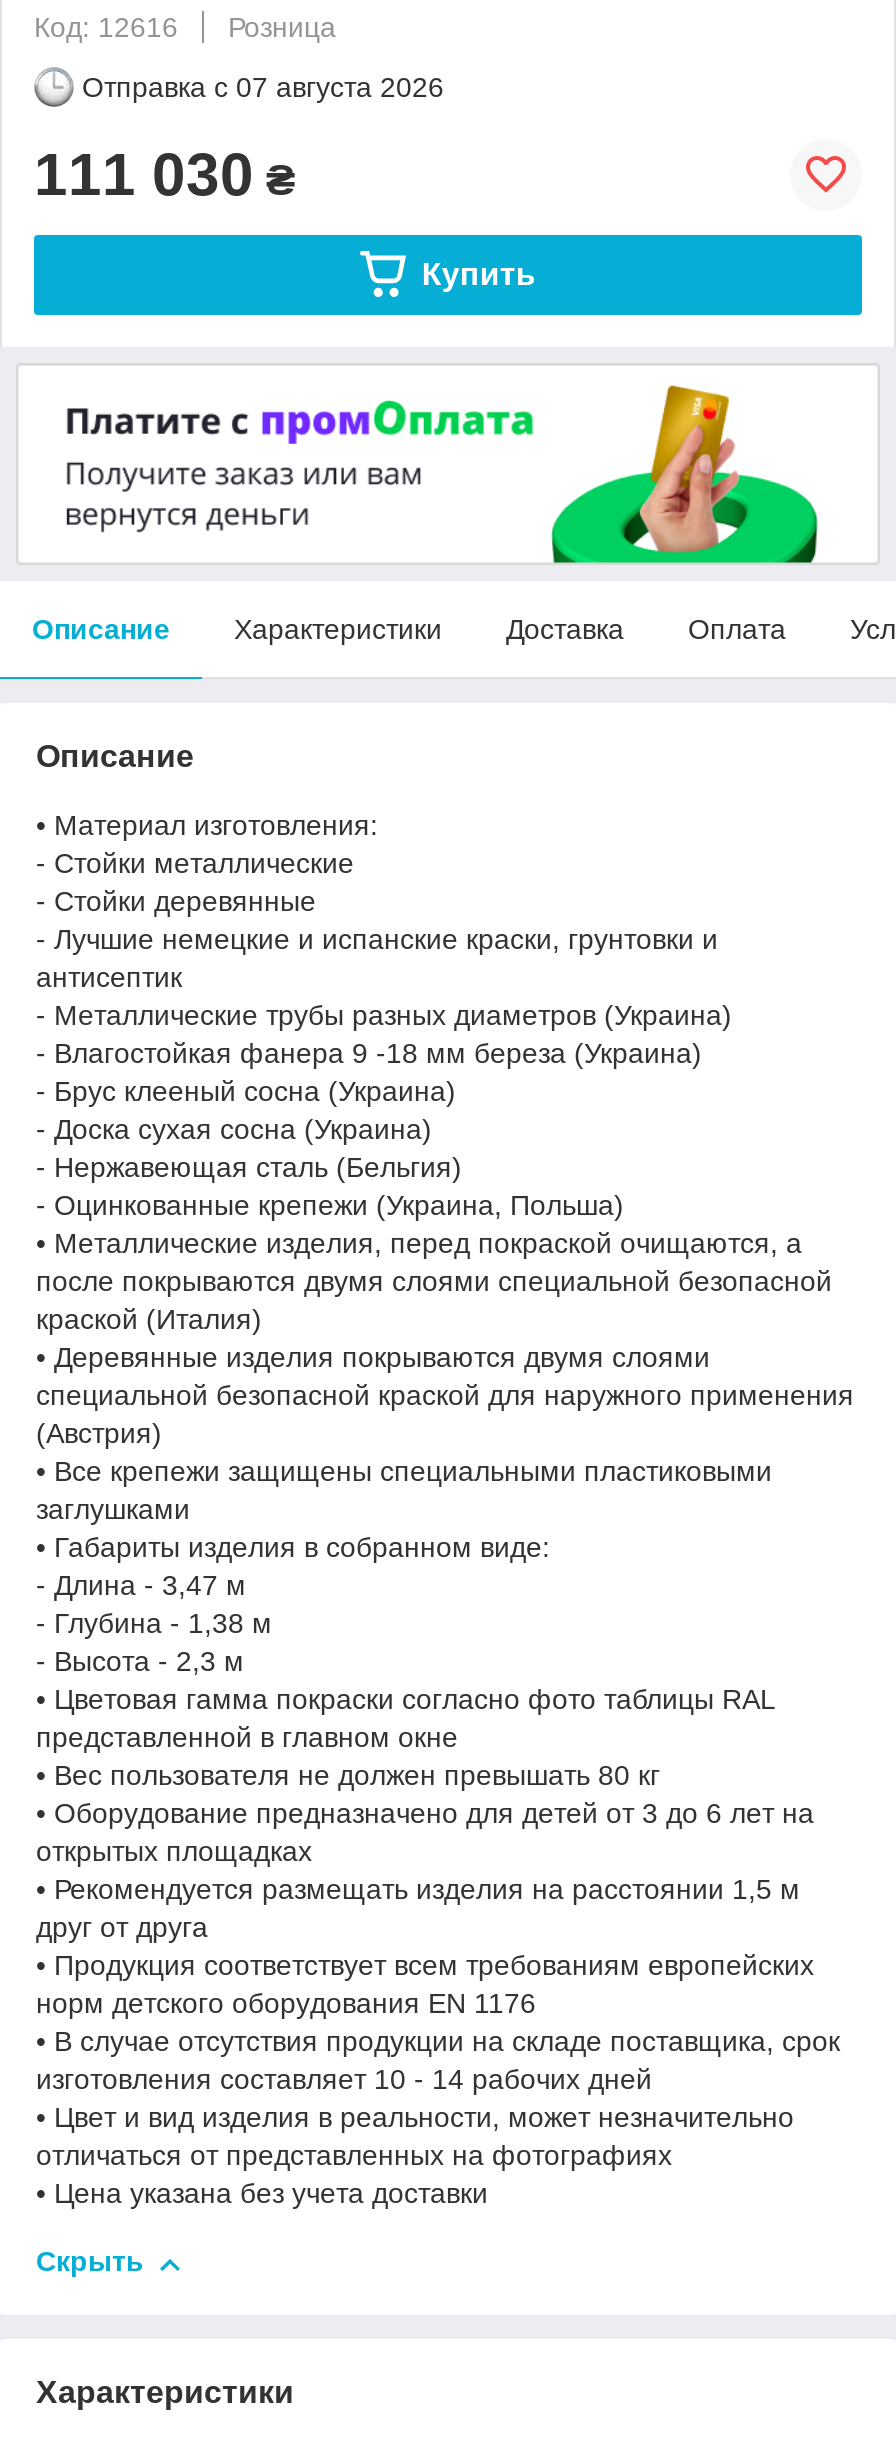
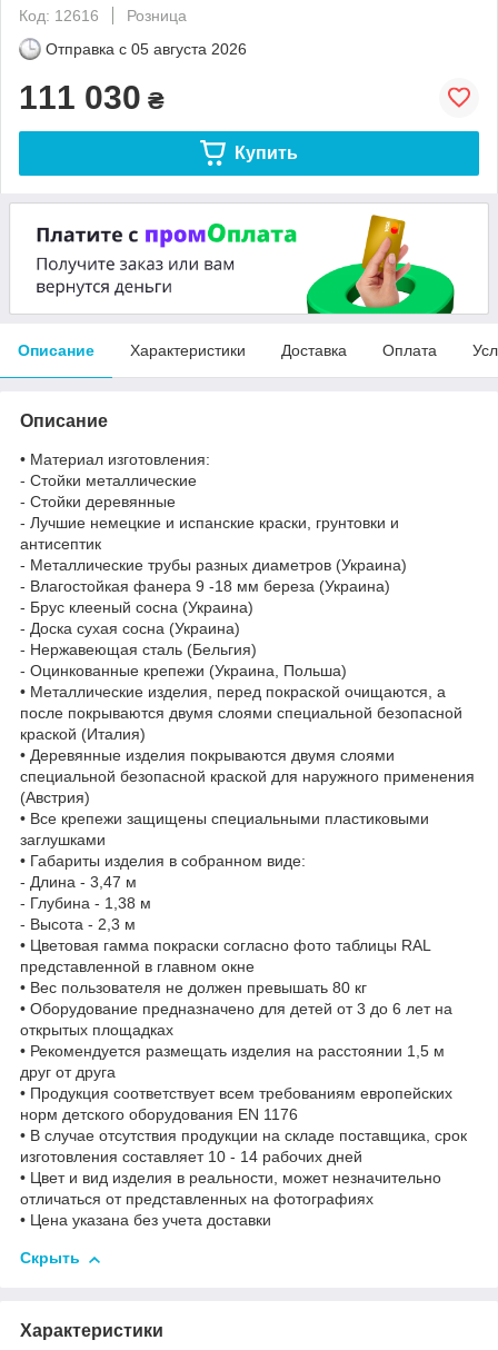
[82,71,444,103] Отправка с 07 августа 2026 -> [46,40,247,58] Отправка с 05 августа 2026

